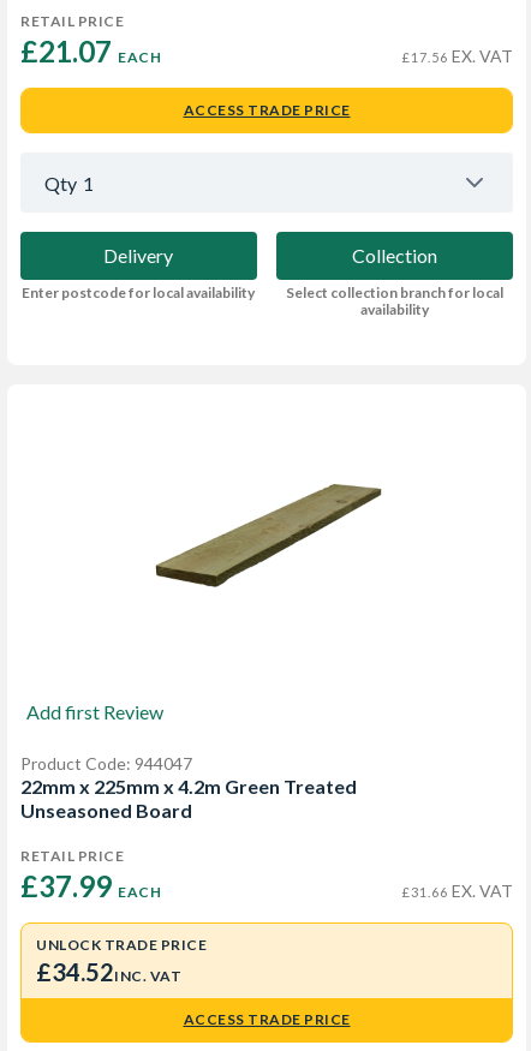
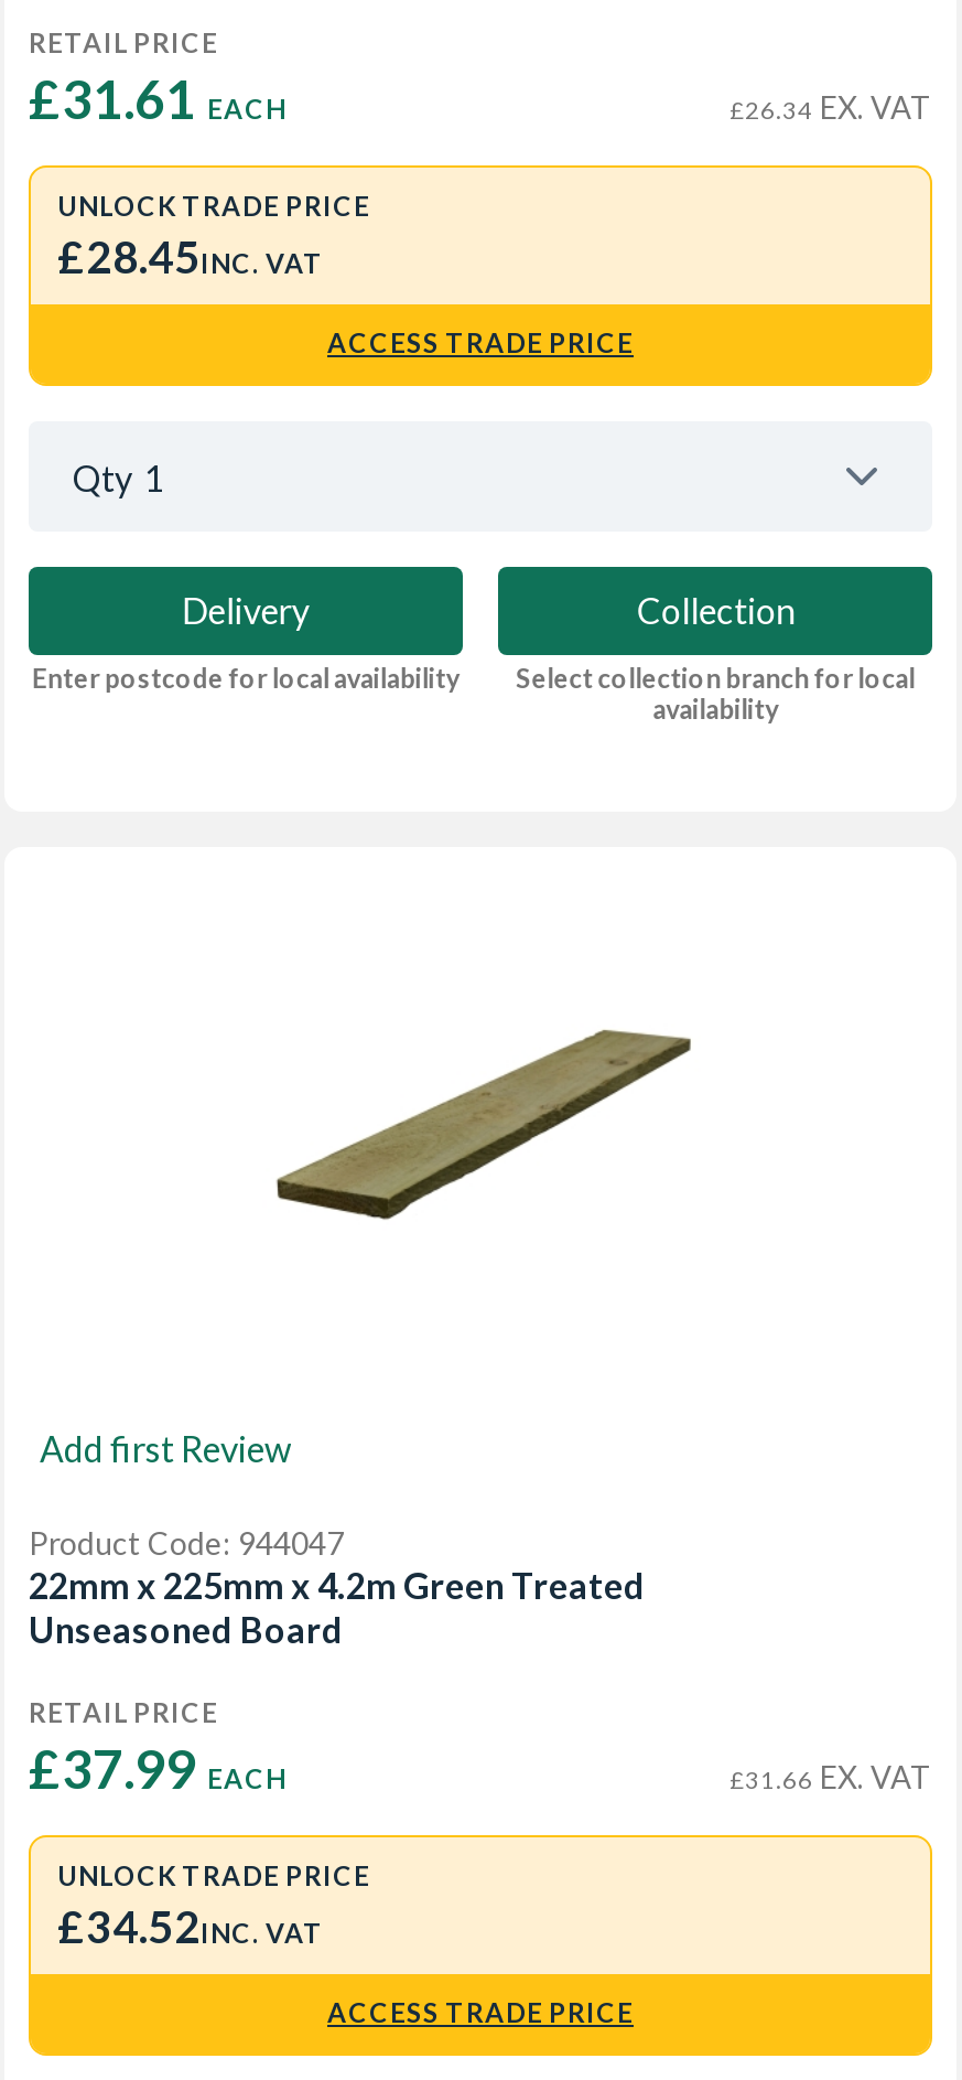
[20,34,513,68] £21.07 EACH | £17.56 EX. VAT -> [29,66,932,282] £31.61 EACH | £26.34 EX. VAT | UNLOCK TRADE PRICE | £28.45INC. VAT

